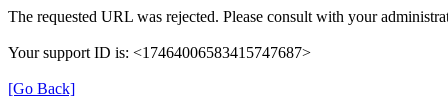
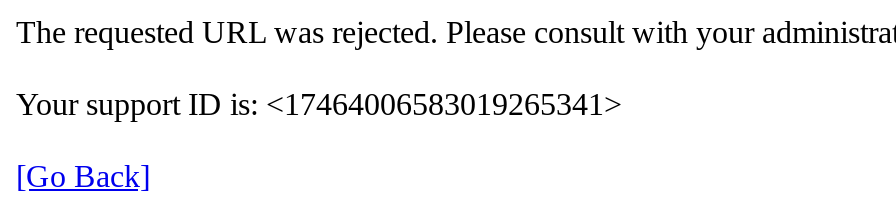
[8,44,311,61] Your support ID is: <17464006583415747687> -> [16,87,622,121] Your support ID is: <17464006583019265341>

